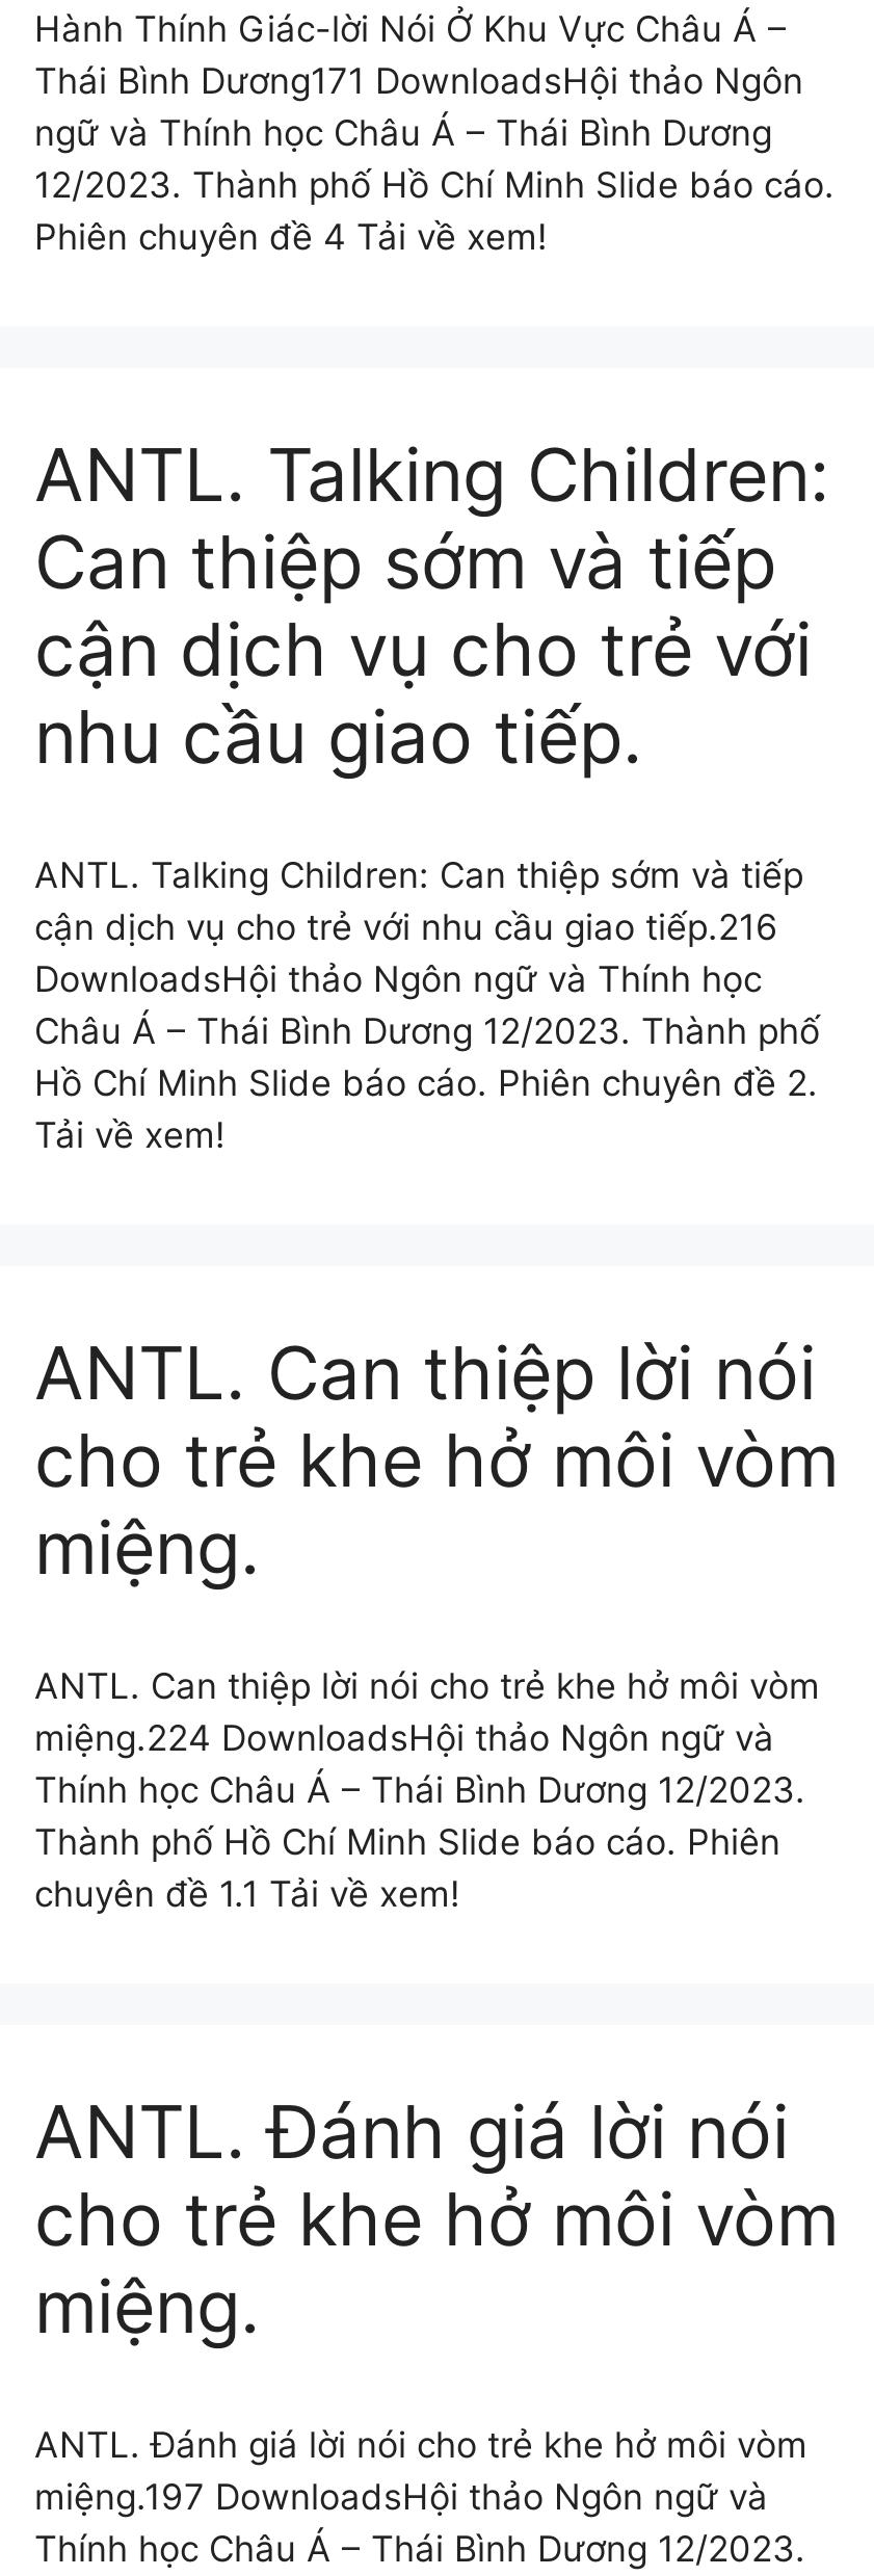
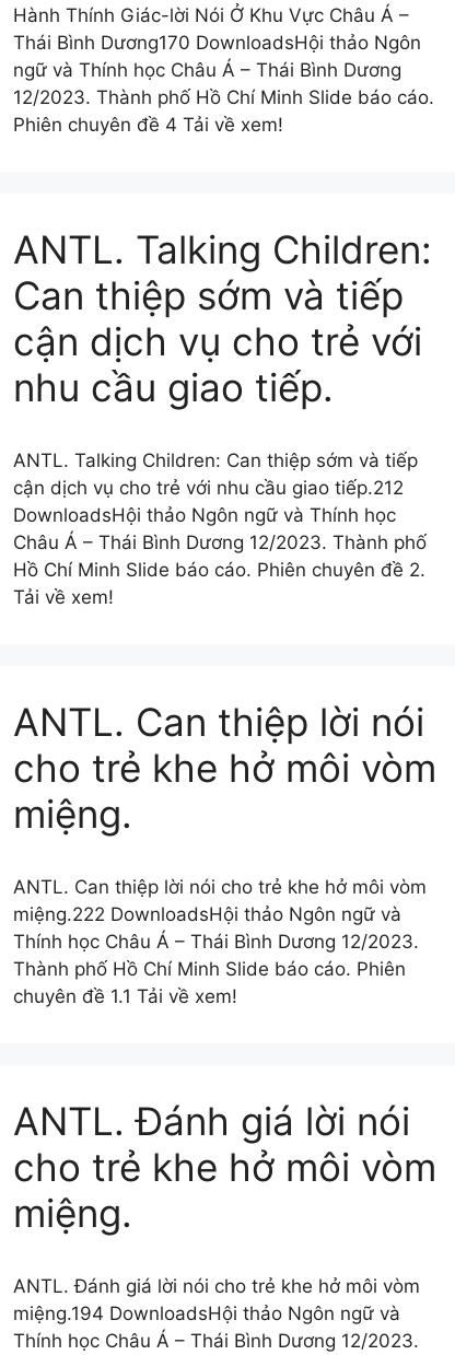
[34,60,803,102] Thái Bình Dương171 DownloadsHội thảo Ngôn -> [13,32,421,54] Thái Bình Dương170 DownloadsHội thảo Ngôn
[34,906,778,948] cận dịch vụ cho trẻ với nhu cầu giao tiếp.216 -> [13,477,404,499] cận dịch vụ cho trẻ với nhu cầu giao tiếp.212
[34,1717,774,1759] miệng.224 DownloadsHội thảo Ngôn ngữ và -> [13,903,401,925] miệng.222 DownloadsHội thảo Ngôn ngữ và
[34,2476,768,2518] miệng.197 DownloadsHội thảo Ngôn ngữ và -> [13,1303,400,1324] miệng.194 DownloadsHội thảo Ngôn ngữ và

